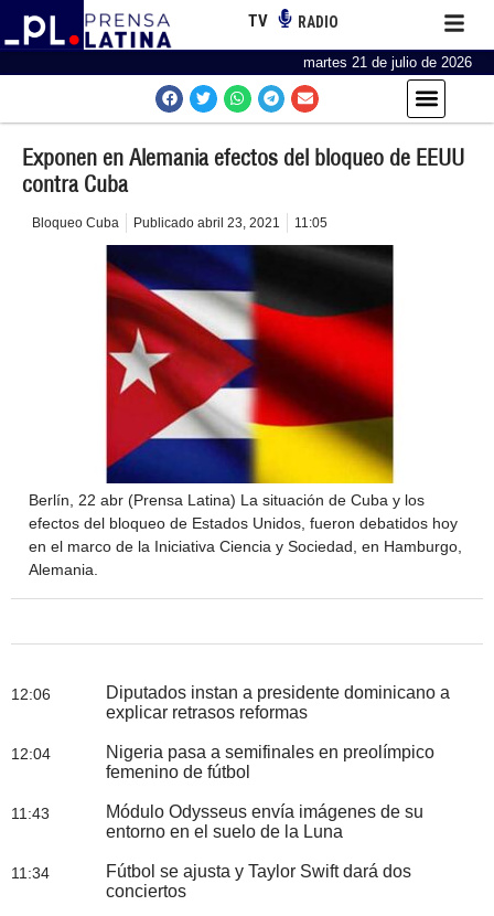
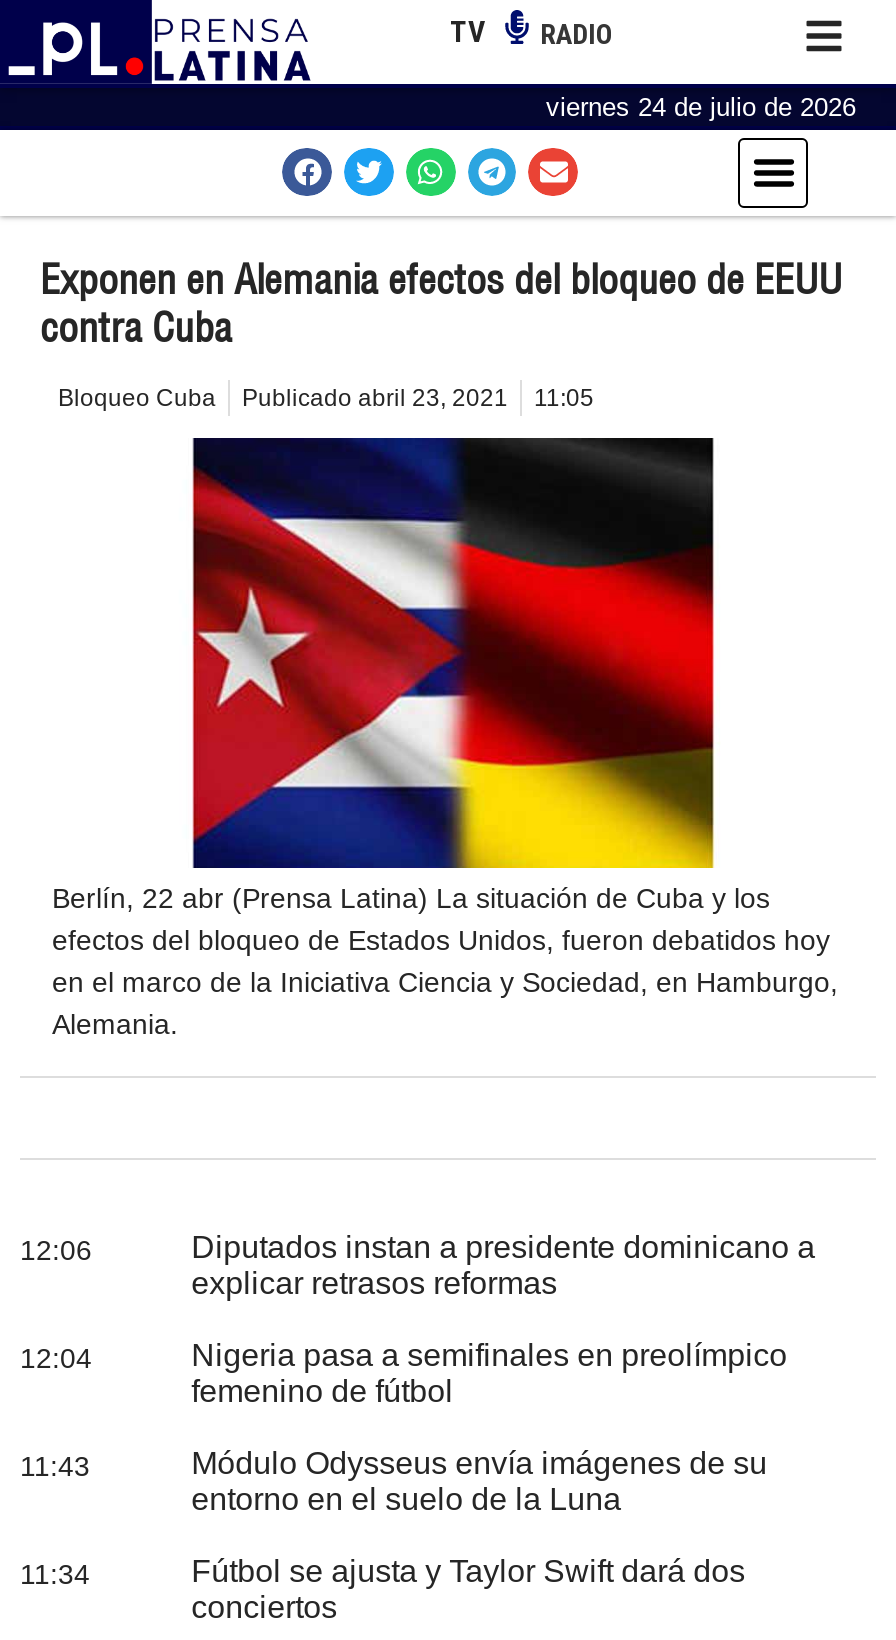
[303,54,472,70] martes 21 de julio de 2026 -> [546,91,856,121] viernes 24 de julio de 2026

